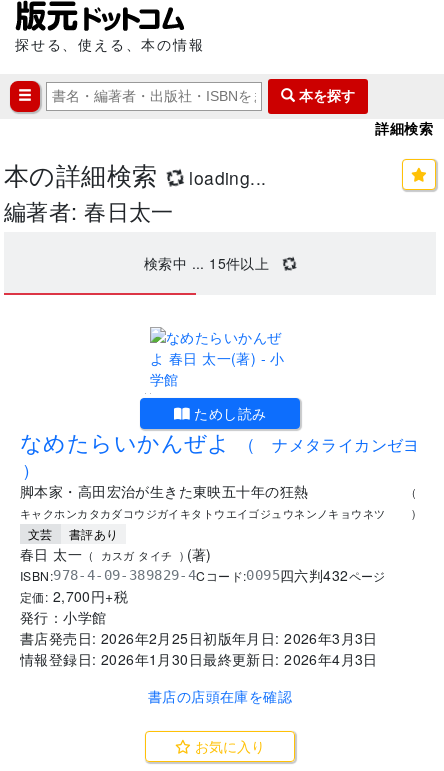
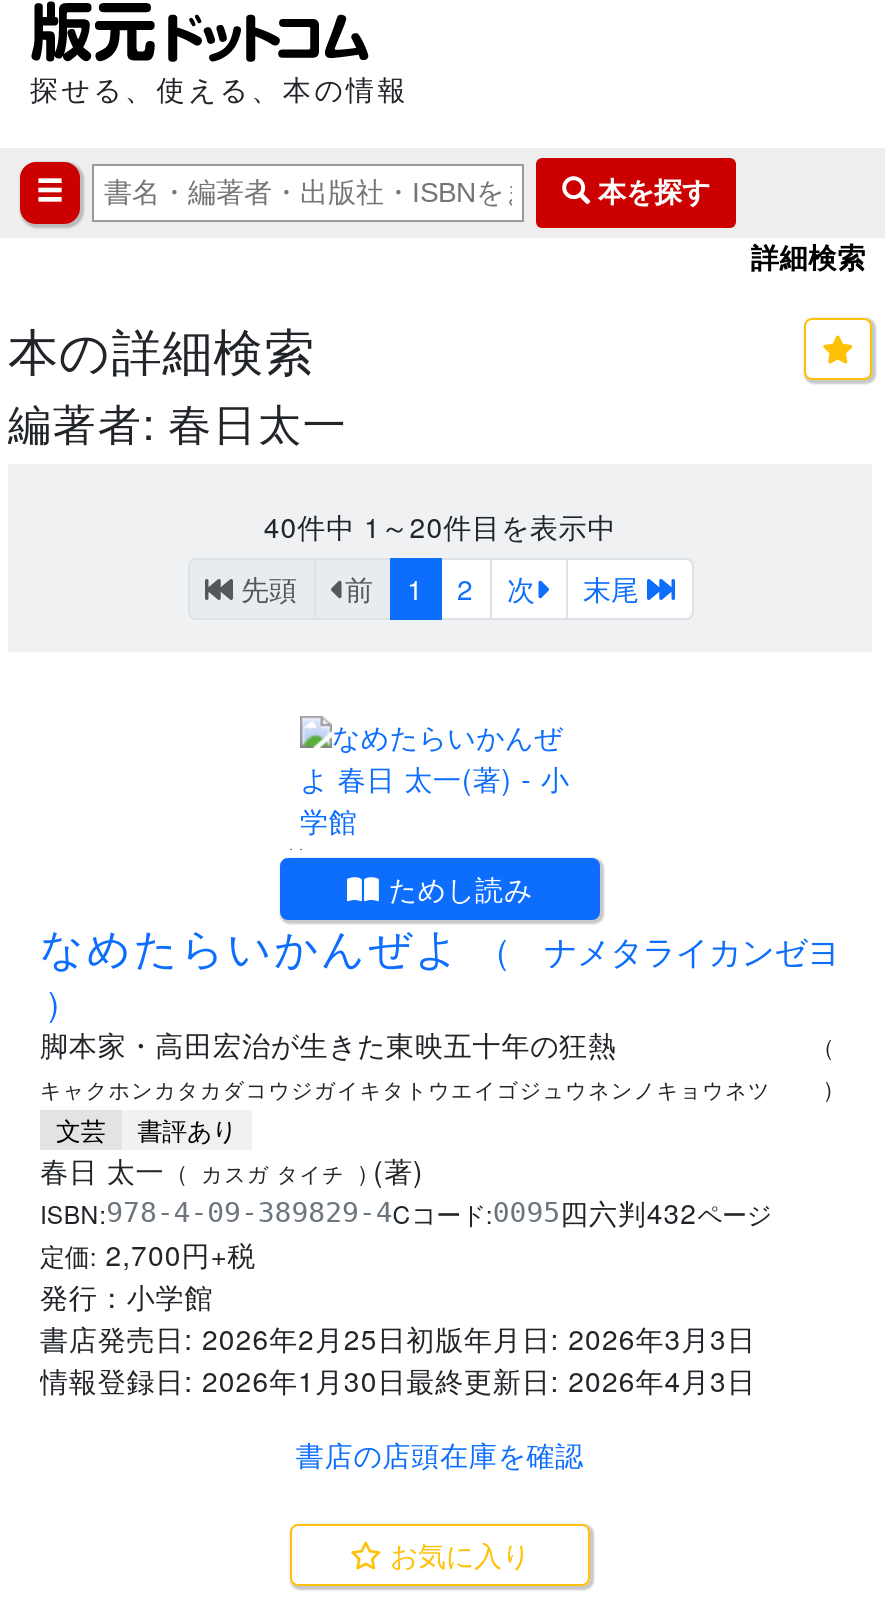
[184,165,267,190] loading... -> none
[144,253,269,273] 検索中 ... 15件以上 -> [233,506,647,608] 40件中1～20件目を表示中 | 先頭 | 前 | 1 | 2 | 次 | 末尾

